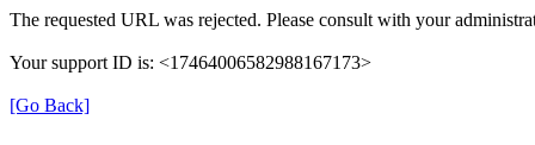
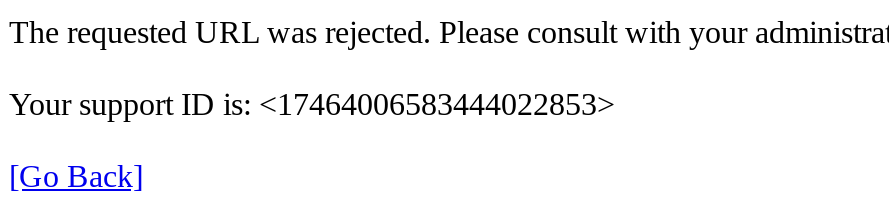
[10,52,371,72] Your support ID is: <17464006582988167173> -> [9,87,615,121] Your support ID is: <17464006583444022853>

